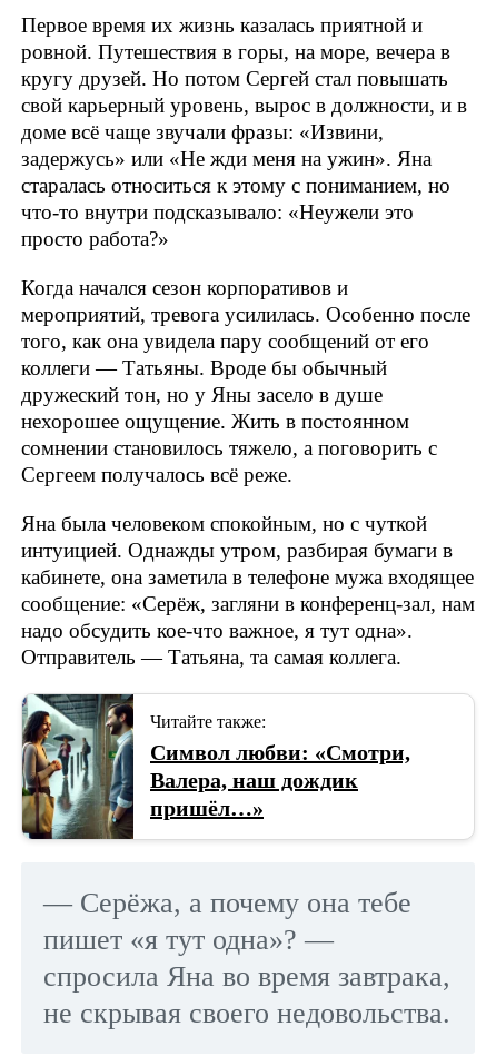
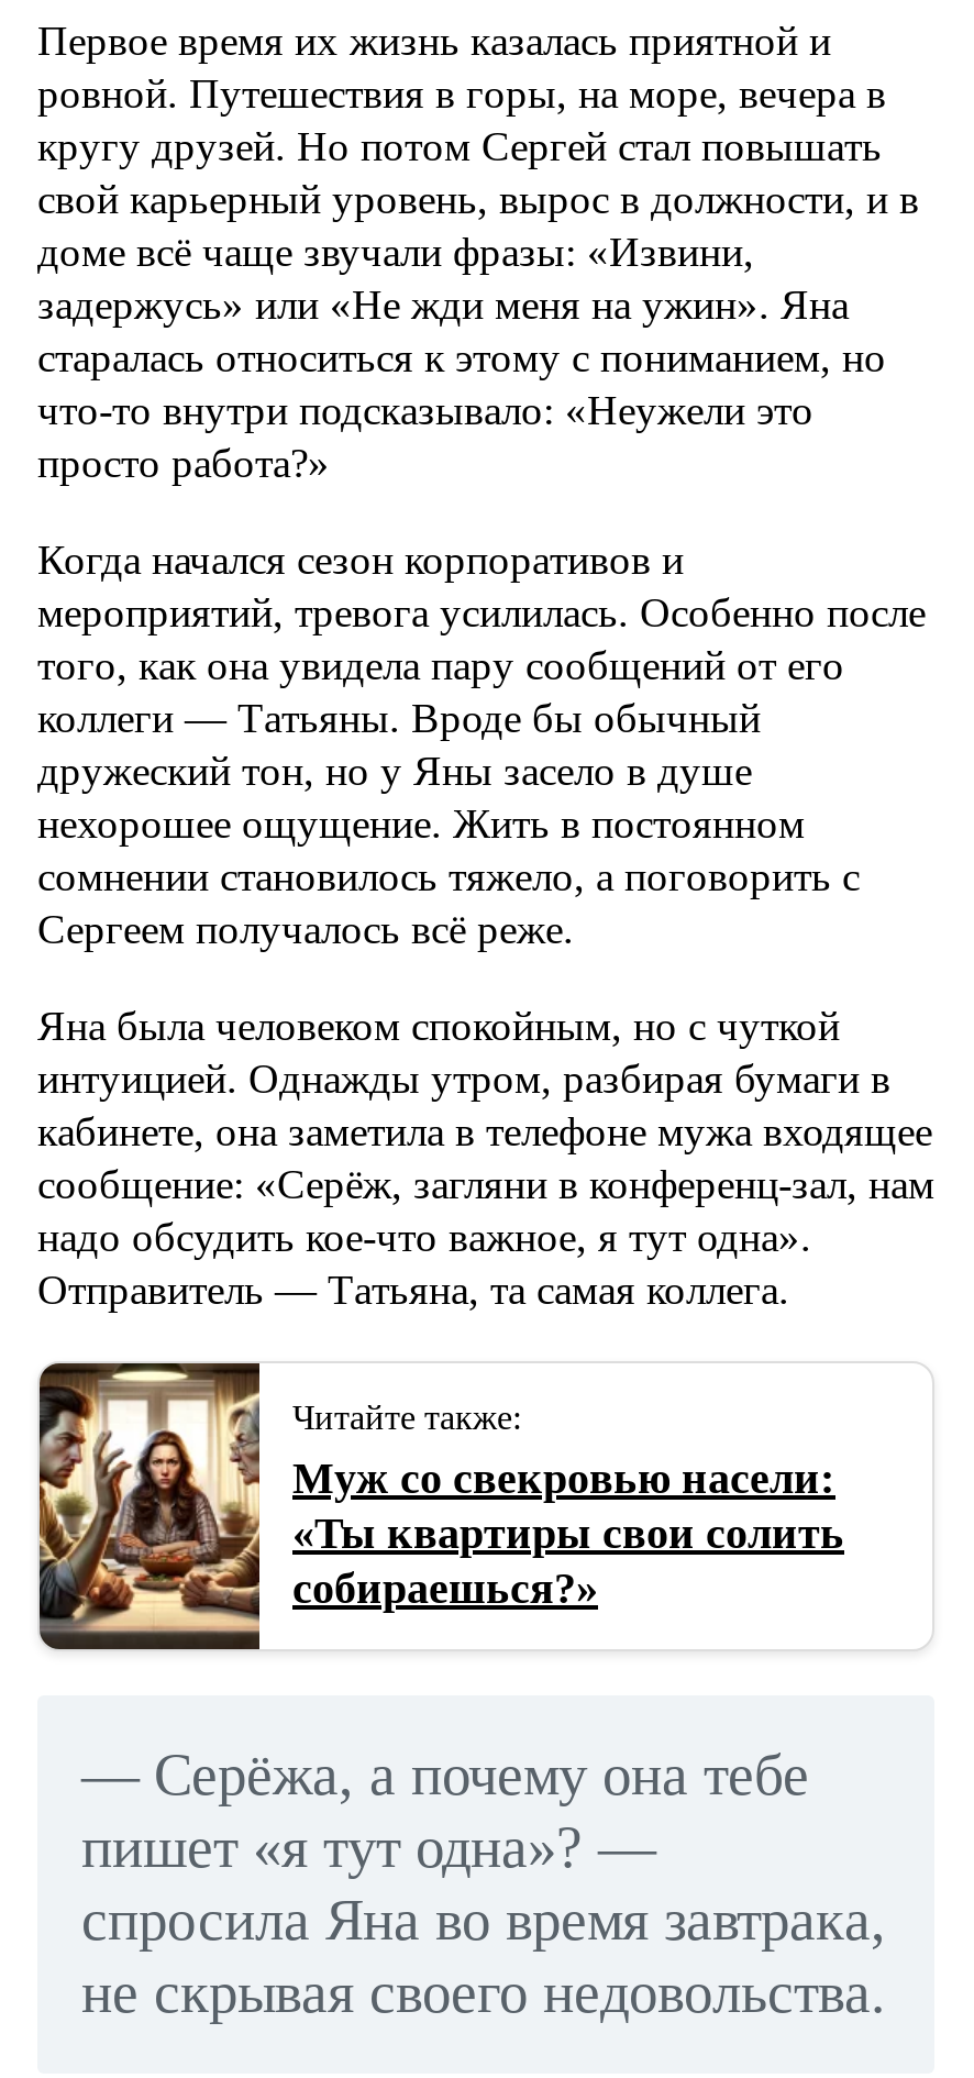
[21,693,410,840] [image] | Символ любви: «Смотри, | Валера, наш дождик | пришёл…» -> [37,1361,844,1651] [image] | Муж со свекровью насели: | «Ты квартиры свои солить | собираешься?»

